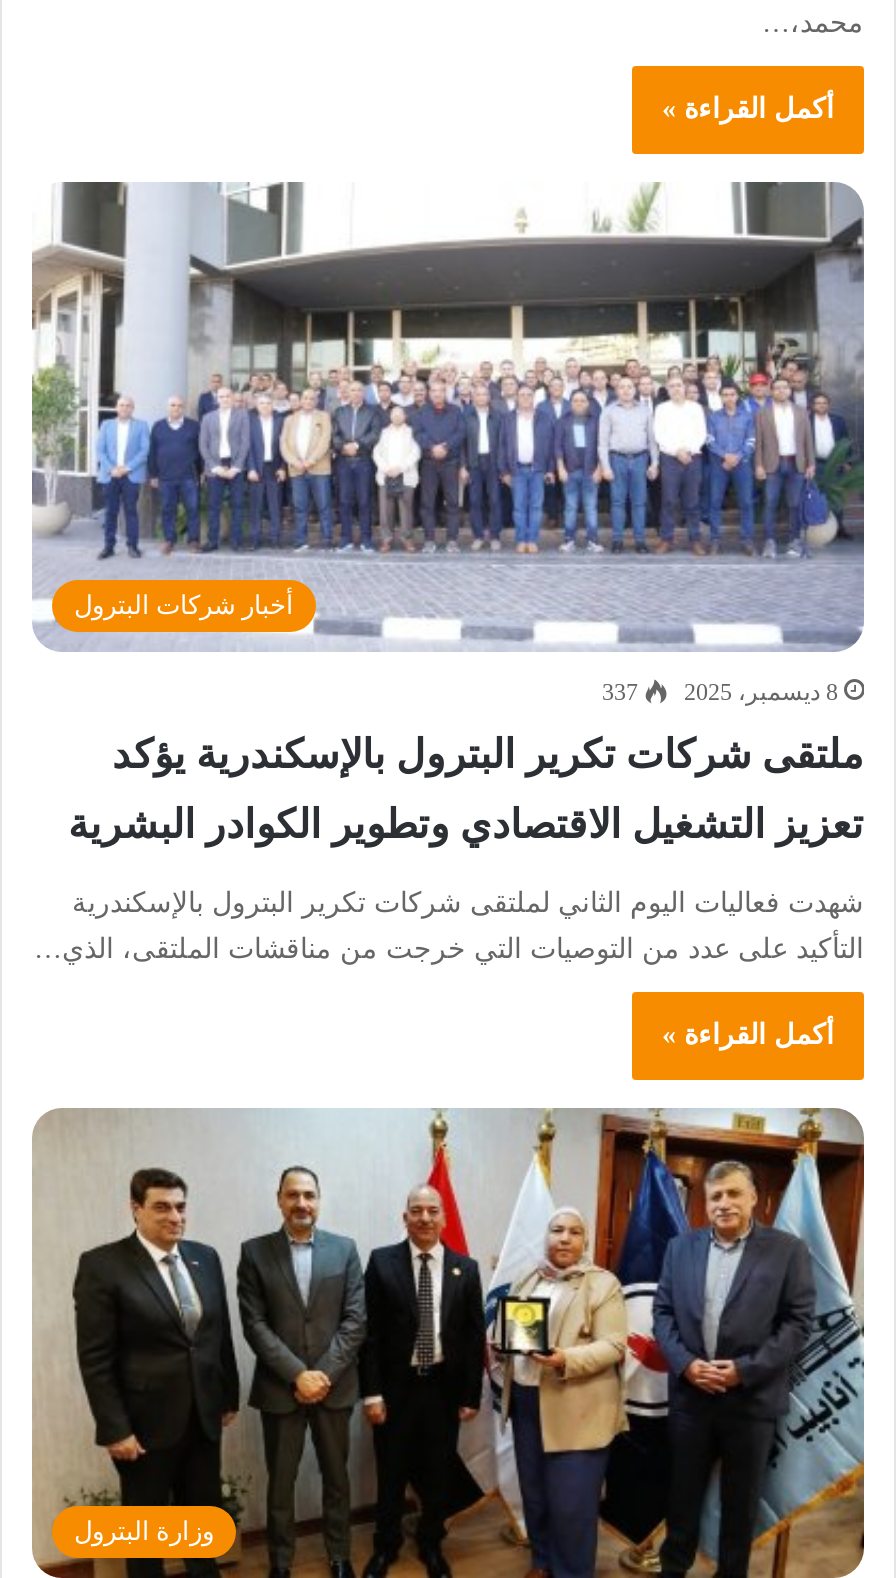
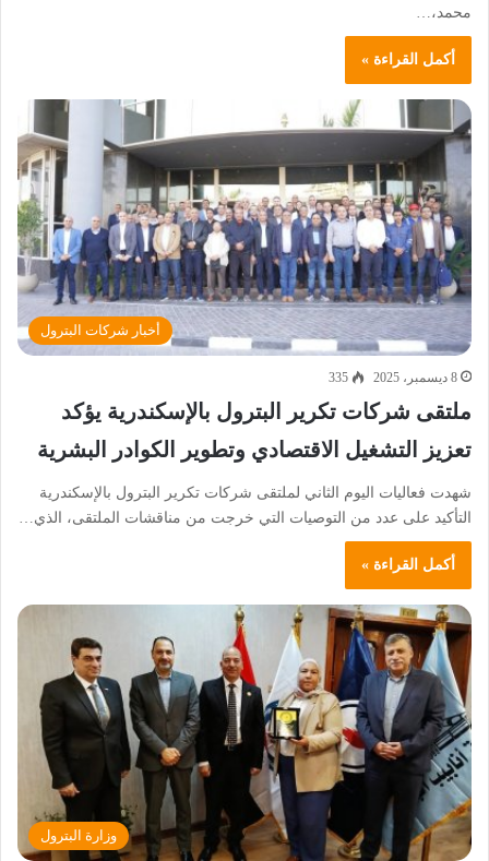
[602,678,638,706] 337 -> [329,370,348,385] 335

